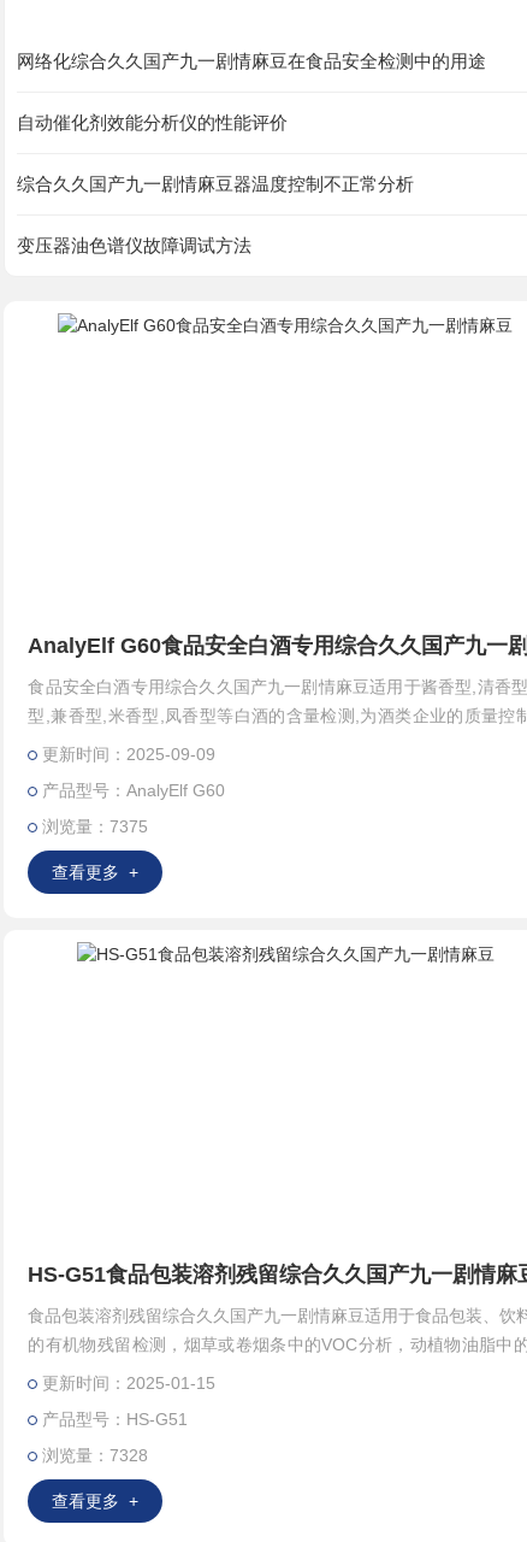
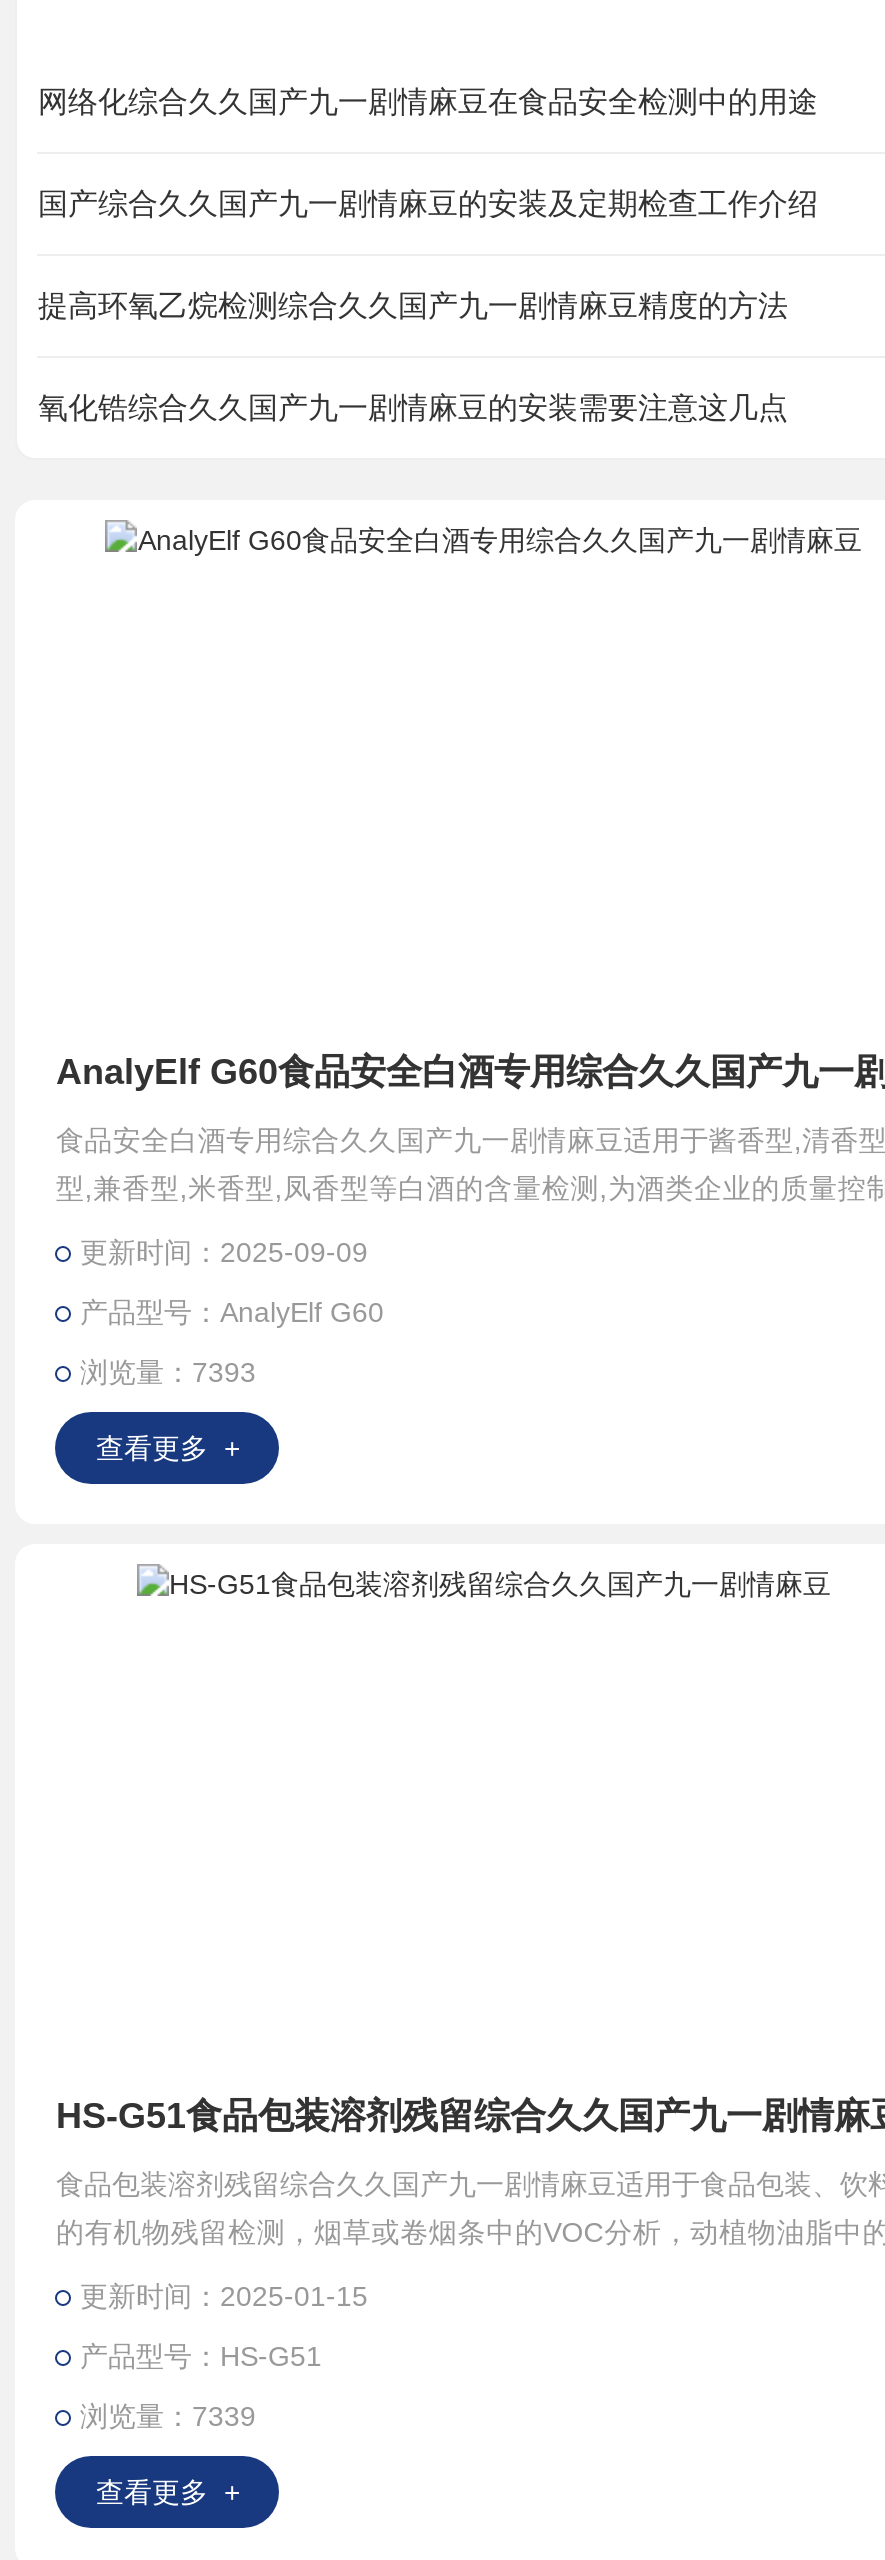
[17,112,288,133] 自动催化剂效能分析仪的性能评价 -> [38,186,818,220] 国产综合久久国产九一剧情麻豆的安装及定期检查工作介绍
[17,173,414,194] 综合久久国产九一剧情麻豆器温度控制不正常分析 -> [38,288,788,322] 提高环氧乙烷检测综合久久国产九一剧情麻豆精度的方法
[17,235,252,255] 变压器油色谱仪故障调试方法 -> [38,390,788,424] 氧化锆综合久久国产九一剧情麻豆的安装需要注意这几点
[43,817,148,836] 浏览量：7375 -> [80,1356,256,1388] 浏览量：7393
[43,1446,148,1465] 浏览量：7328 -> [80,2400,256,2432] 浏览量：7339

